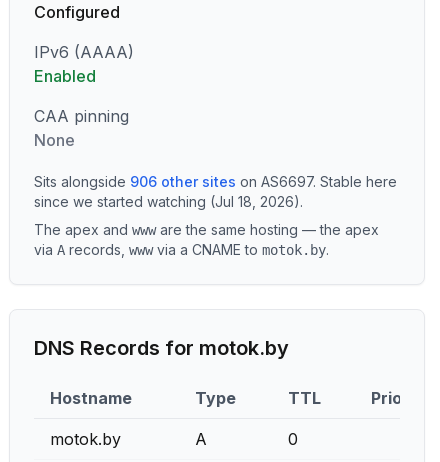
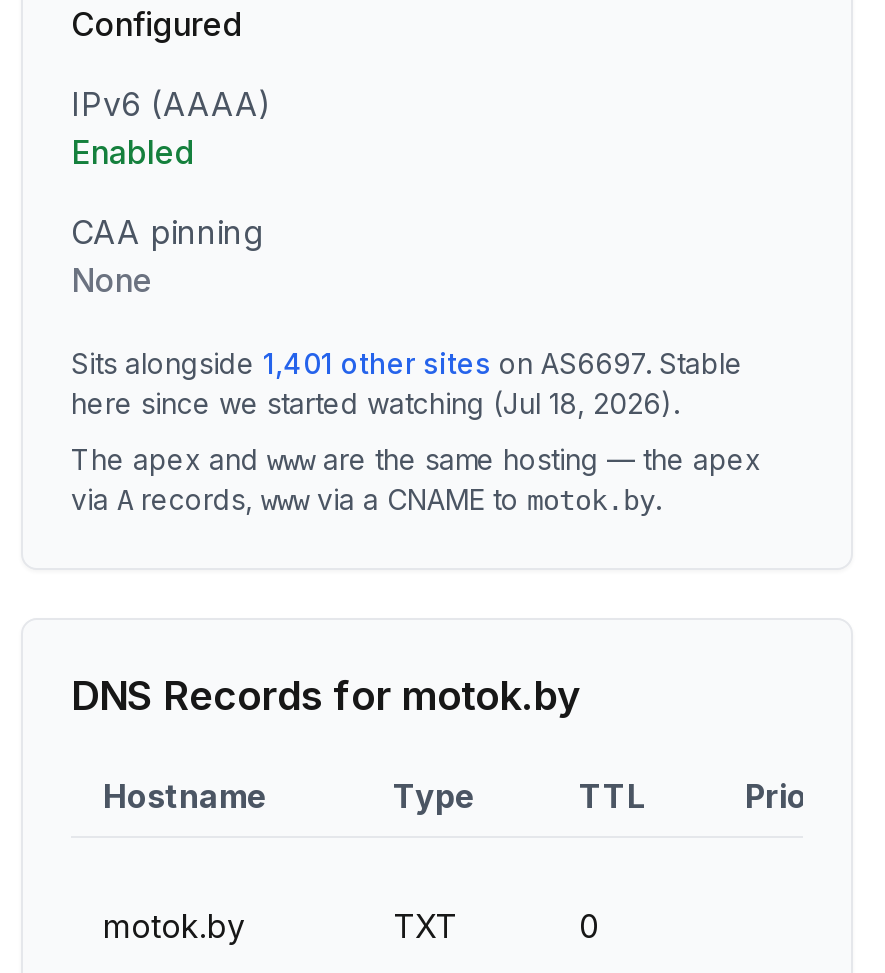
[34,173,397,210] Sits alongside 906 other sites on AS6697. Stable here | since we started watching (Jul 18, 2026). -> [71,346,743,420] Sits alongside 1,401 other sites on AS6697. Stable | here since we started watching (Jul 18, 2026).
[195,429,207,449] A -> [393,906,457,946] TXT

